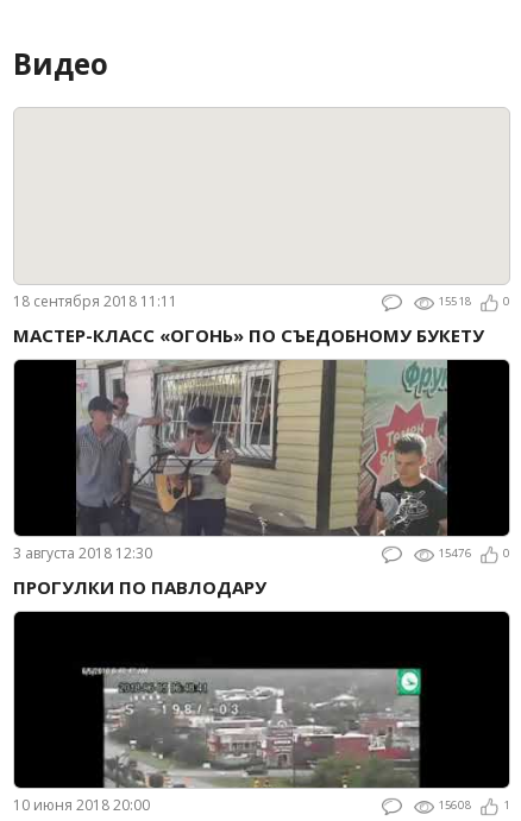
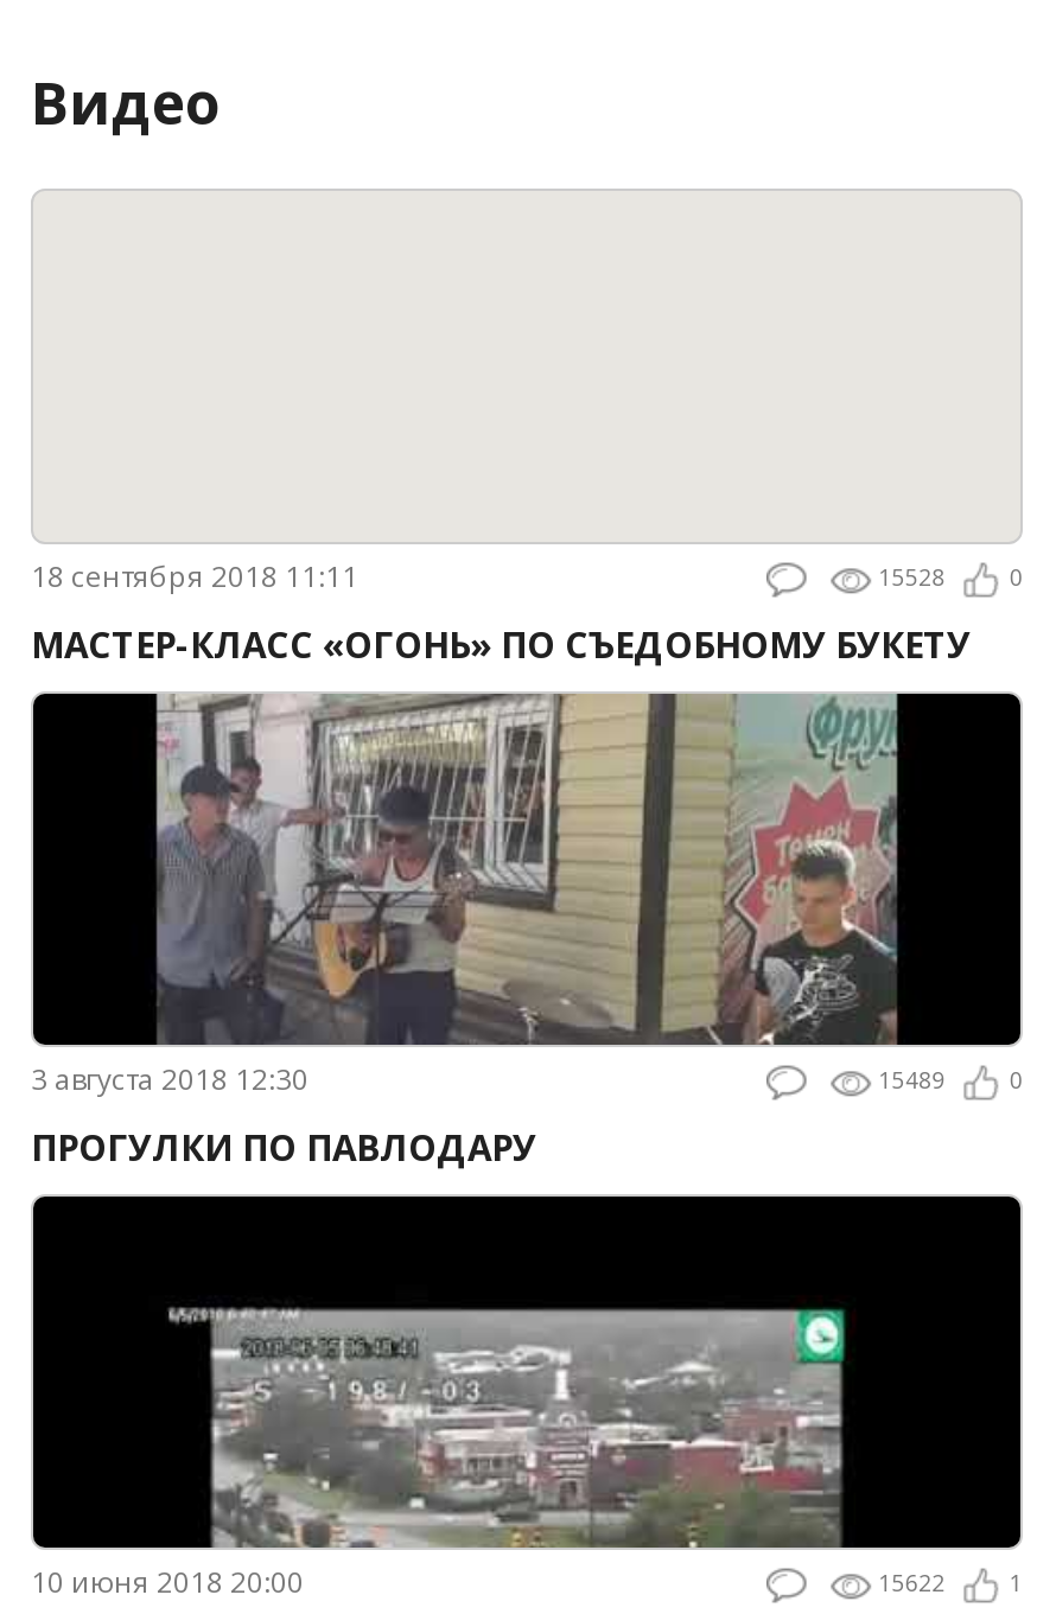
[438,293,510,310] 15518 0 -> [878,561,1023,593] 15528 0
[438,545,510,562] 15476 0 -> [878,1064,1023,1096] 15489 0
[438,797,510,813] 15608 1 -> [878,1567,1023,1599] 15622 1

